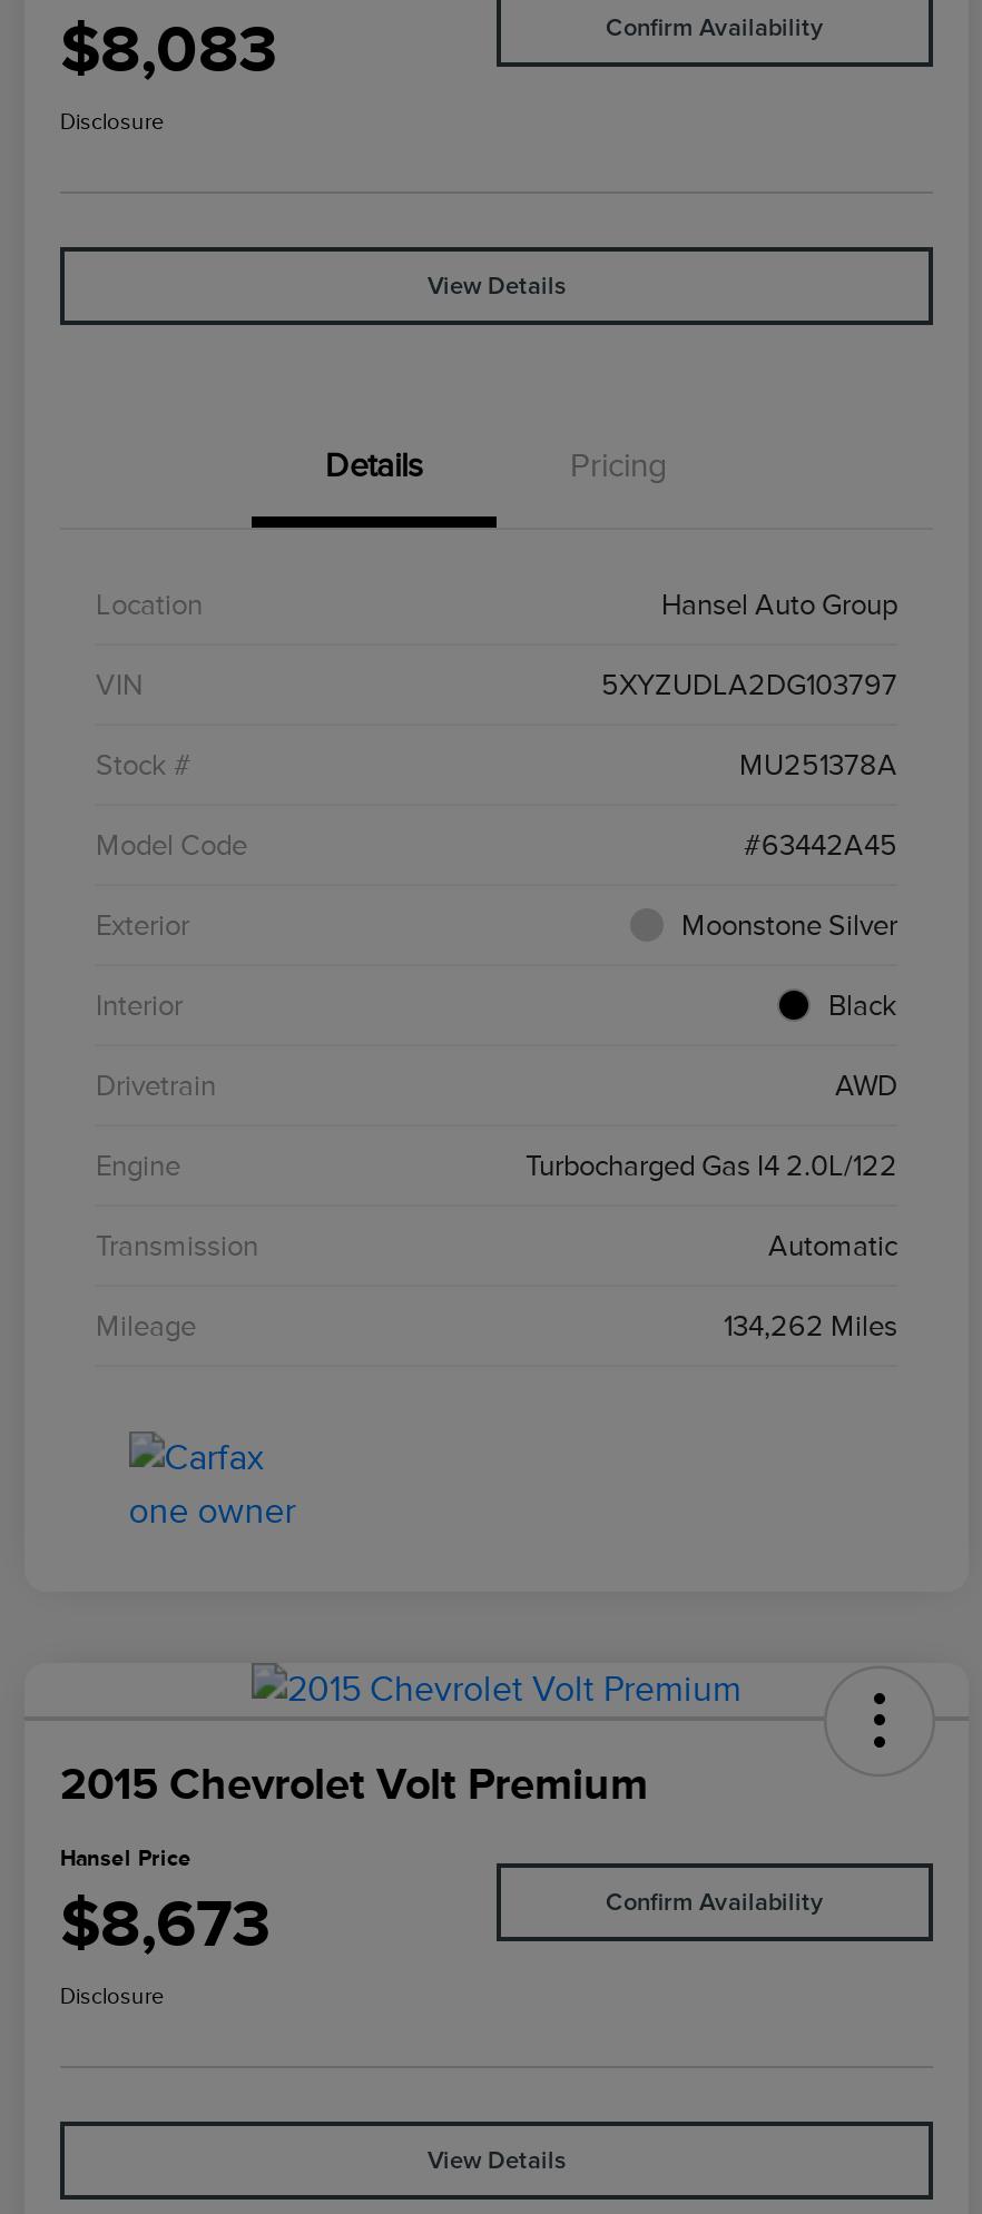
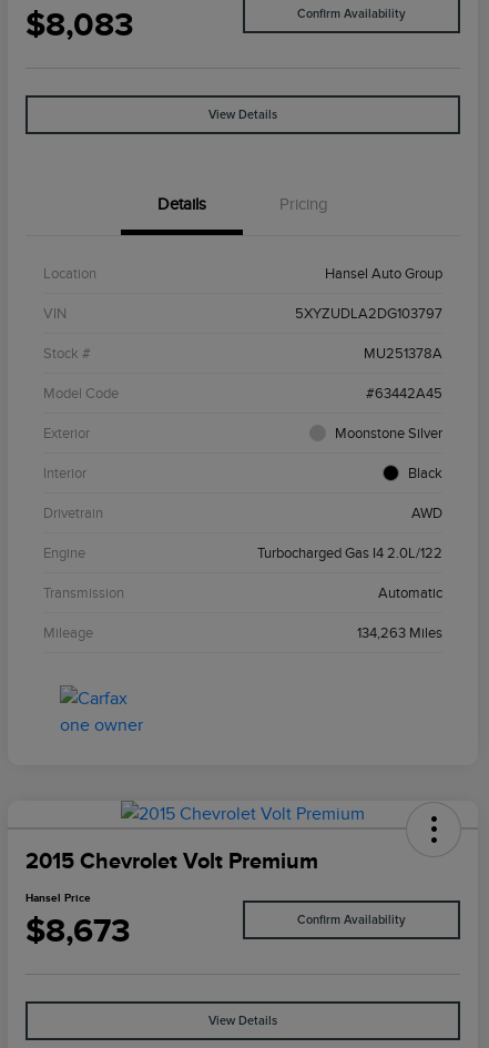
[60,110,165,134] Disclosure -> none
[724,1309,897,1343] 134,262 Miles -> [357,625,442,641] 134,263 Miles
[60,1984,165,2009] Disclosure -> none

